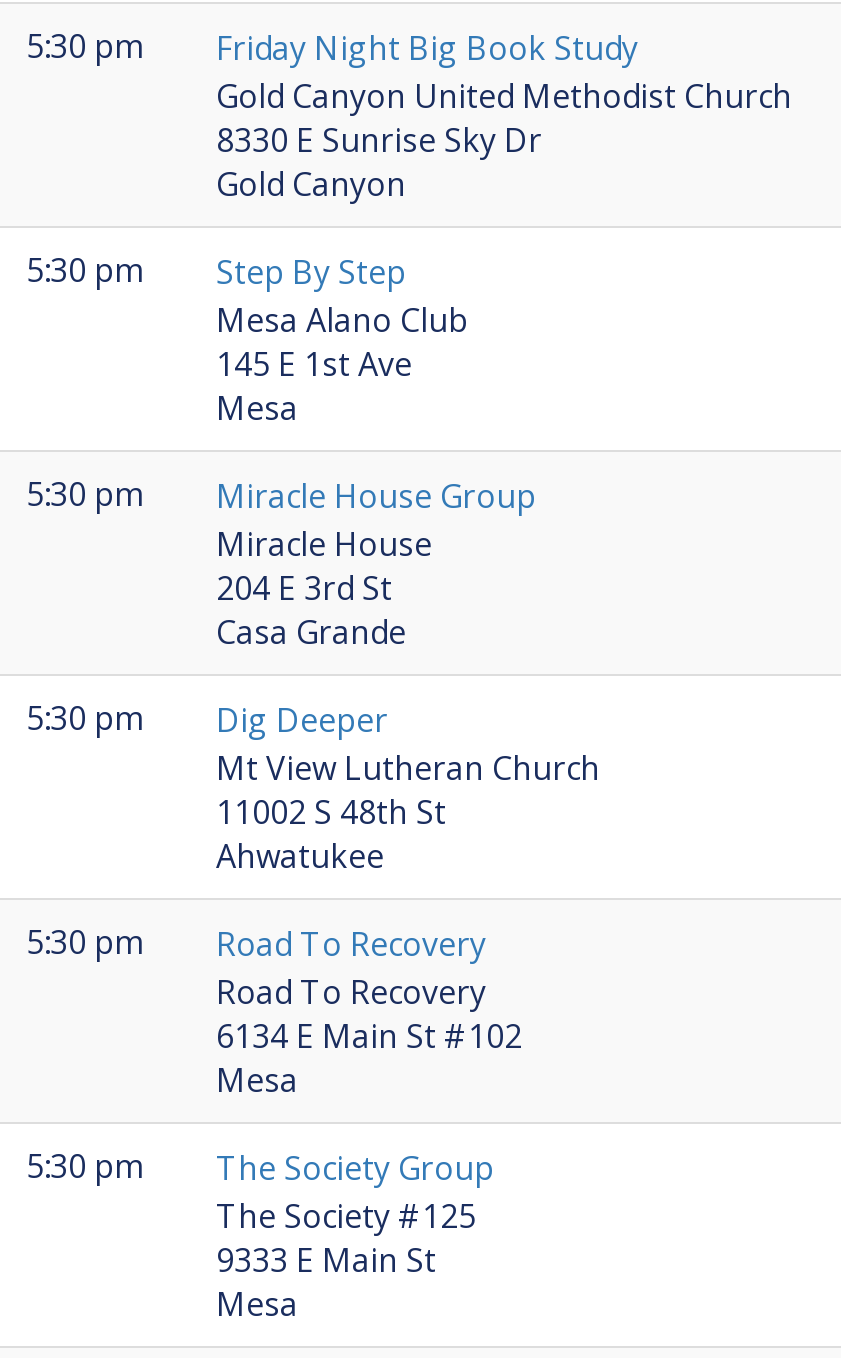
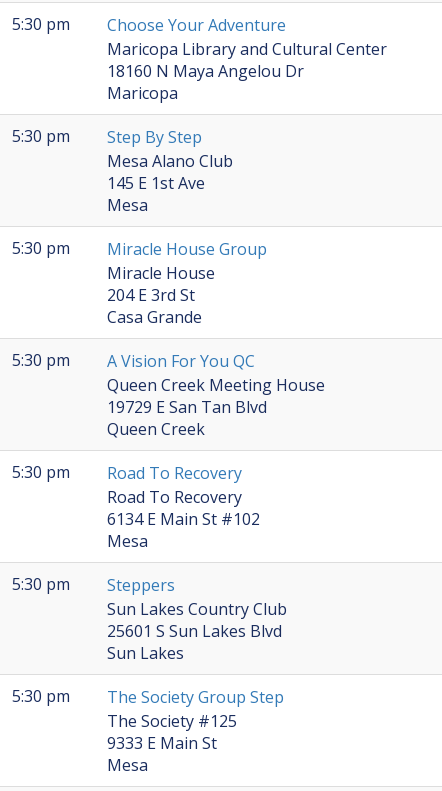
[216,26,792,206] Friday Night Big Book Study | Gold Canyon United Methodist Church | 8330 E Sunrise Sky Dr | Gold Canyon -> [107,14,387,104] Choose Your Adventure | Maricopa Library and Cultural Center | 18160 N Maya Angelou Dr | Maricopa
[216,698,600,878] Dig Deeper | Mt View Lutheran Church | 11002 S 48th St | Ahwatukee -> [107,350,325,440] A Vision For You QC | Queen Creek Meeting House | 19729 E San Tan Blvd | Queen Creek
[216,1146,494,1190] The Society Group -> [12,574,287,708] Steppers | Sun Lakes Country Club | 25601 S Sun Lakes Blvd | Sun Lakes | 5:30 pm | The Society Group Step

